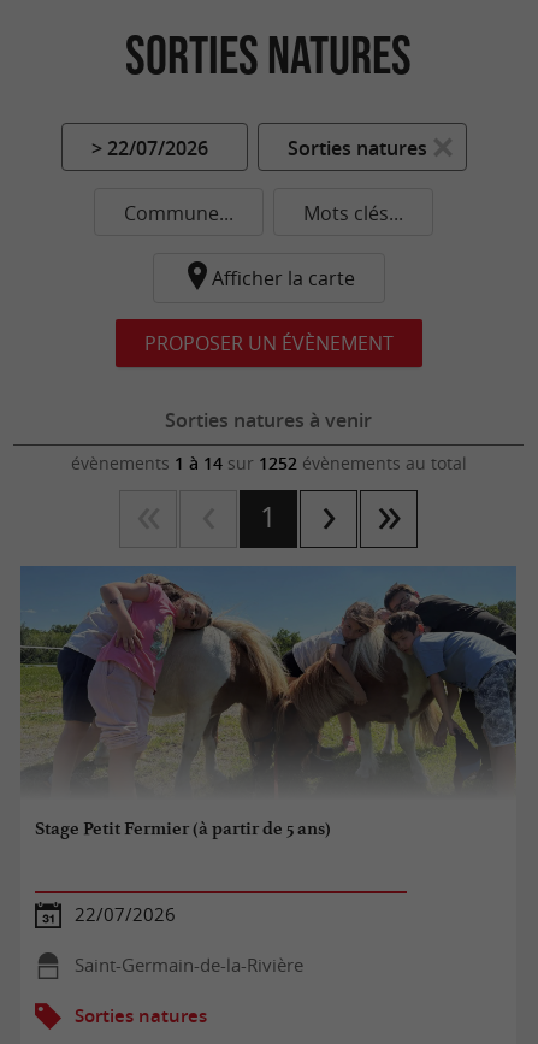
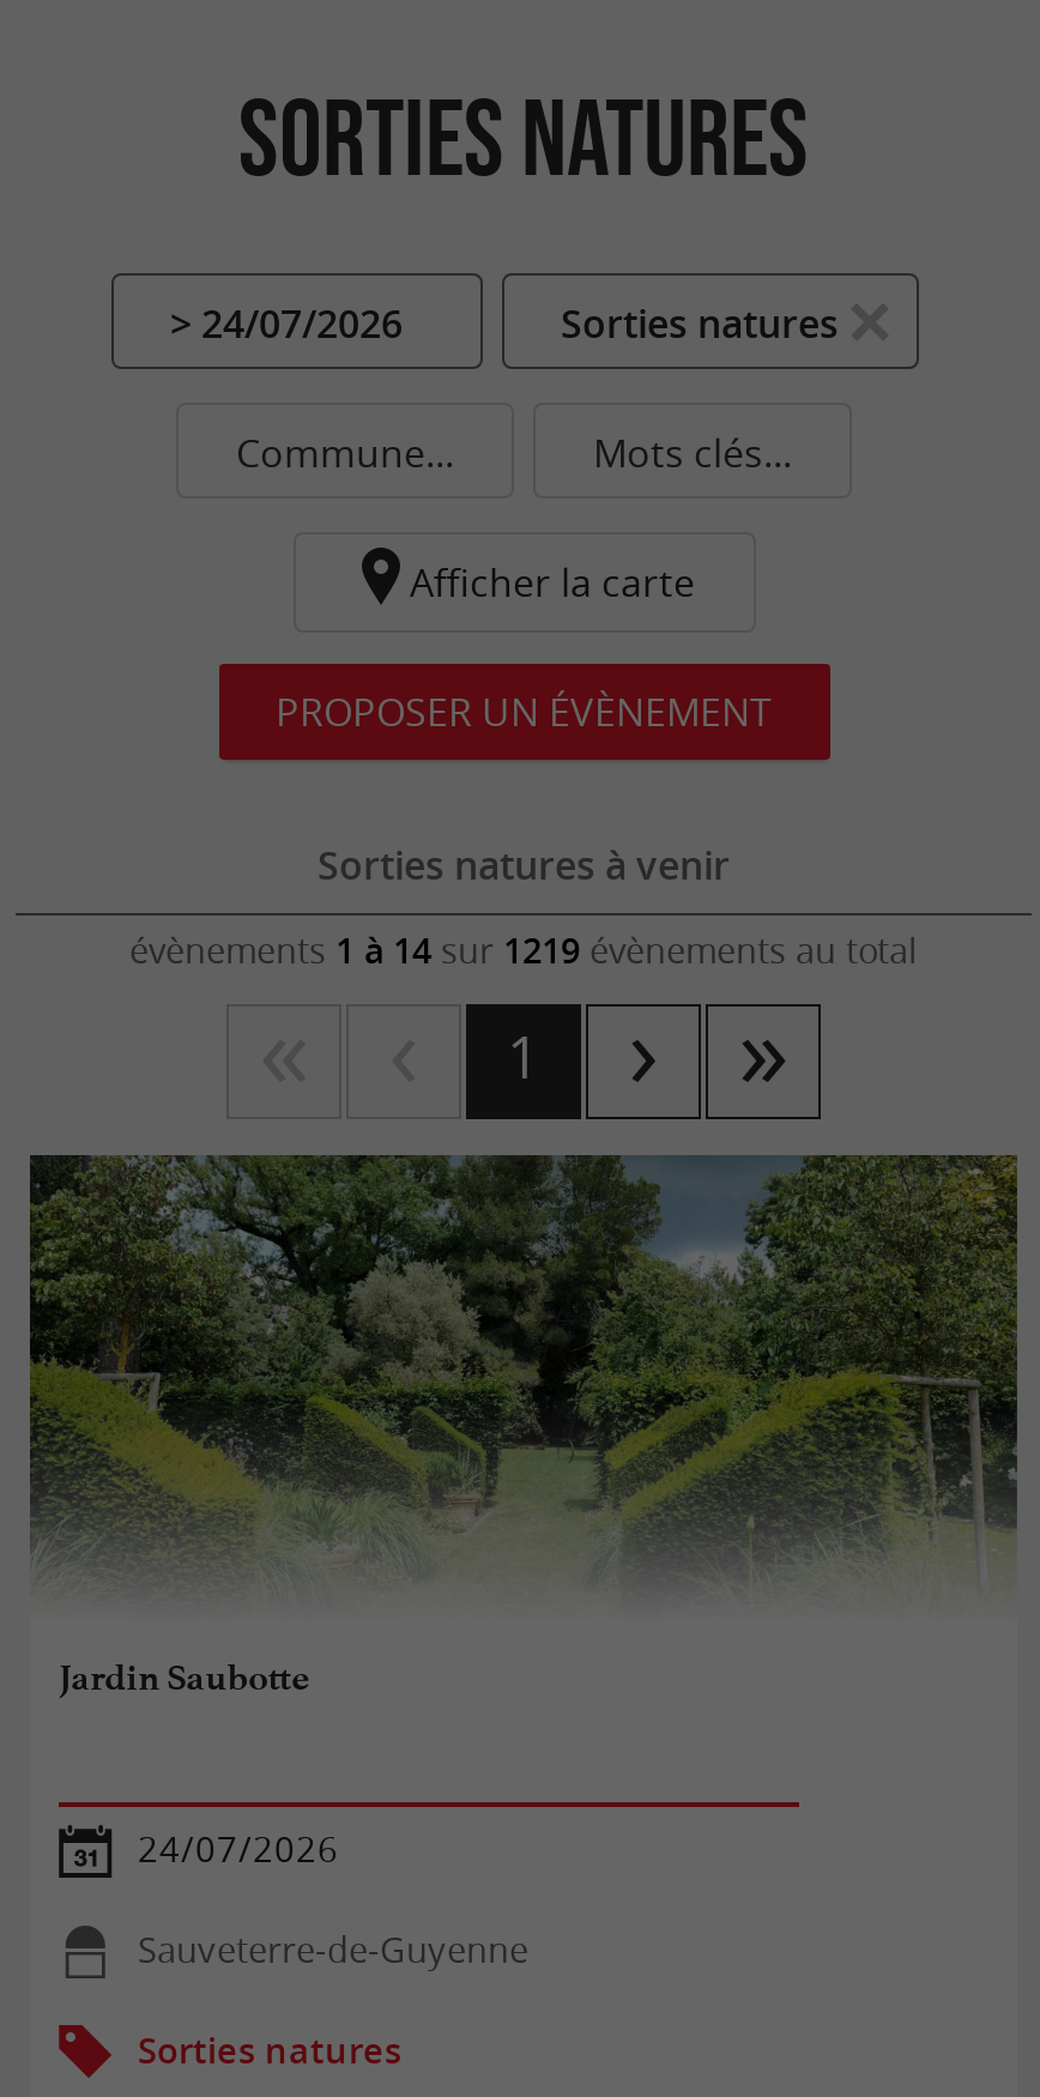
[91,135,208,161] > 22/07/2026 -> [170,297,403,350] > 24/07/2026
[70,452,466,474] évènements 1 à 14 sur 1252 évènements au total -> [129,927,918,973] évènements 1 à 14 sur 1219 évènements au total
[19,566,518,839] [image] | Stage Petit Fermier (à partir de 5 ans) -> [28,1153,1020,1699] [image] | Jardin Saubotte
[75,903,176,926] 22/07/2026 -> [138,1826,339,1871] 24/07/2026
[75,954,303,976] Saint-Germain-de-la-Rivière -> [138,1927,528,1972] Sauveterre-de-Guyenne

